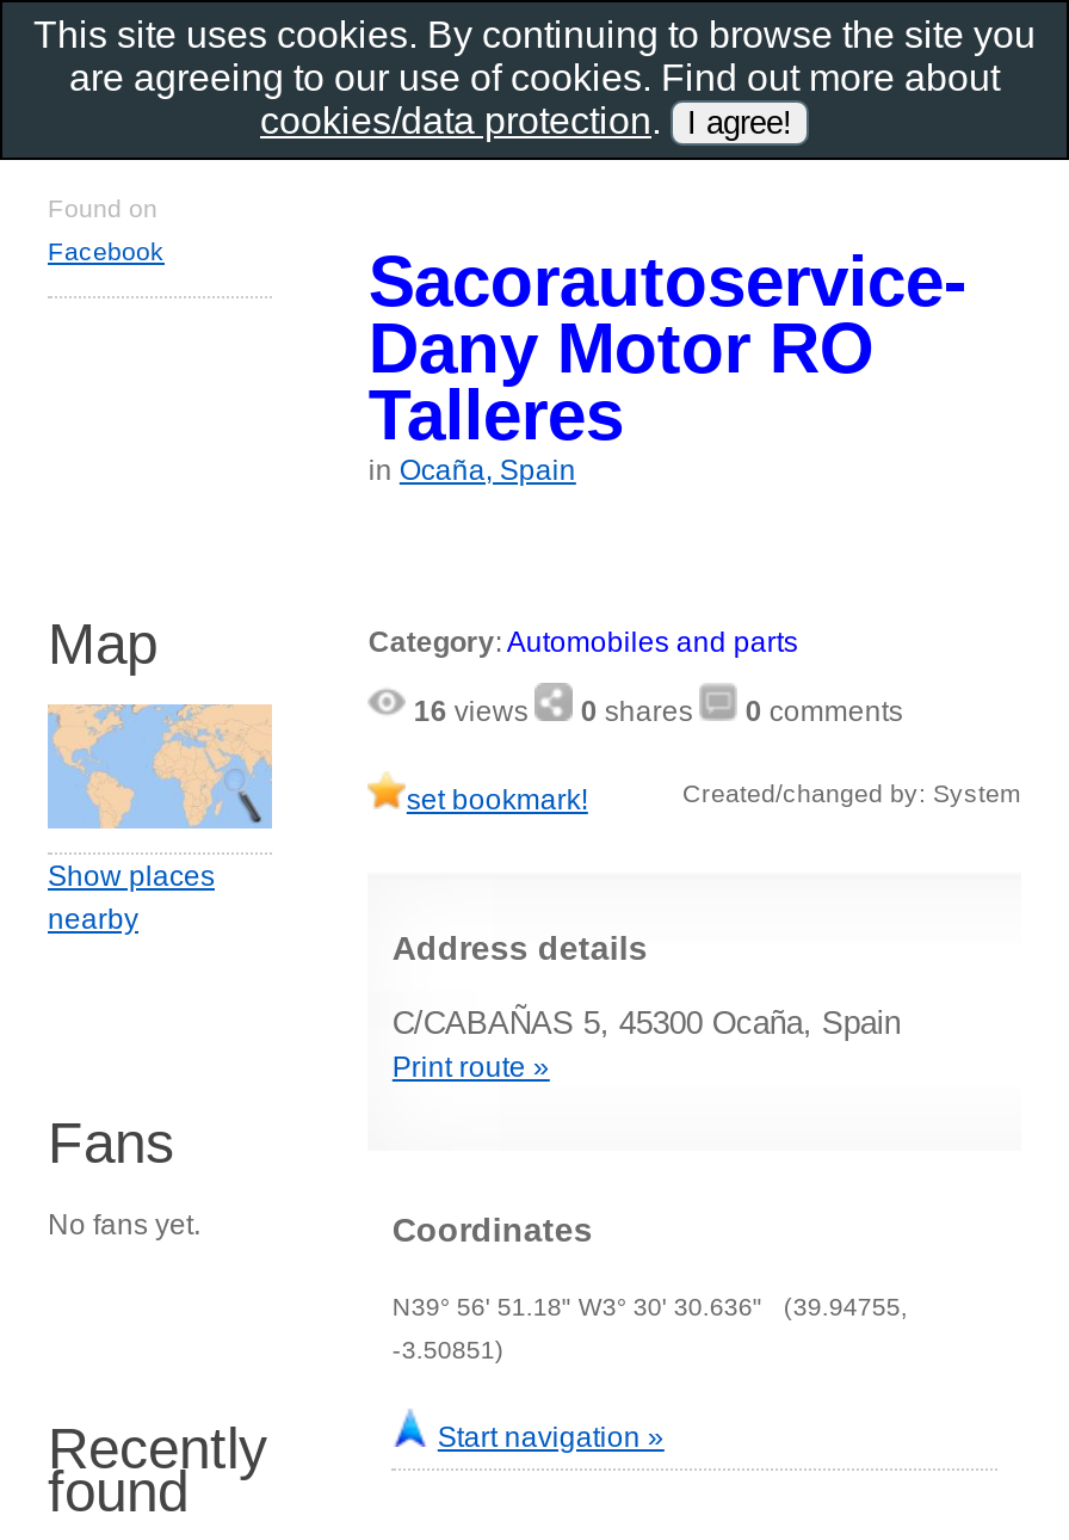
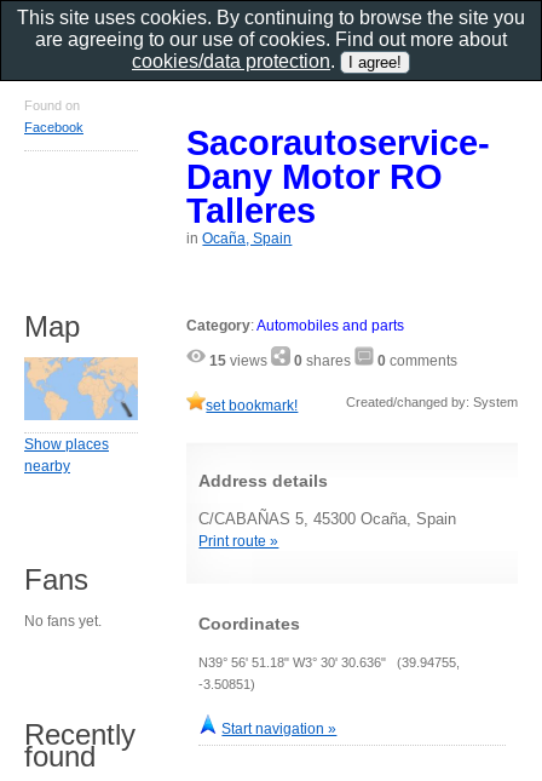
[414,695,903,728] 16 views 0 shares 0 comments -> [210,352,458,369] 15 views 0 shares 0 comments

